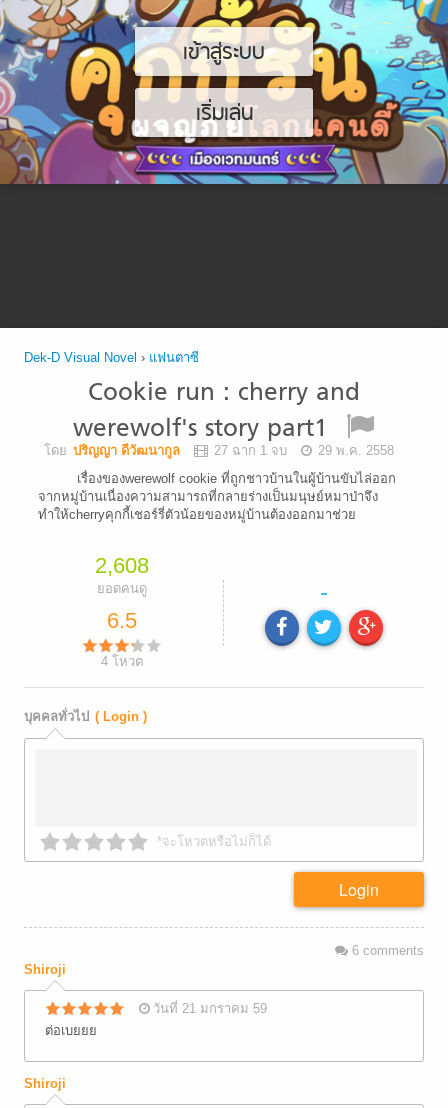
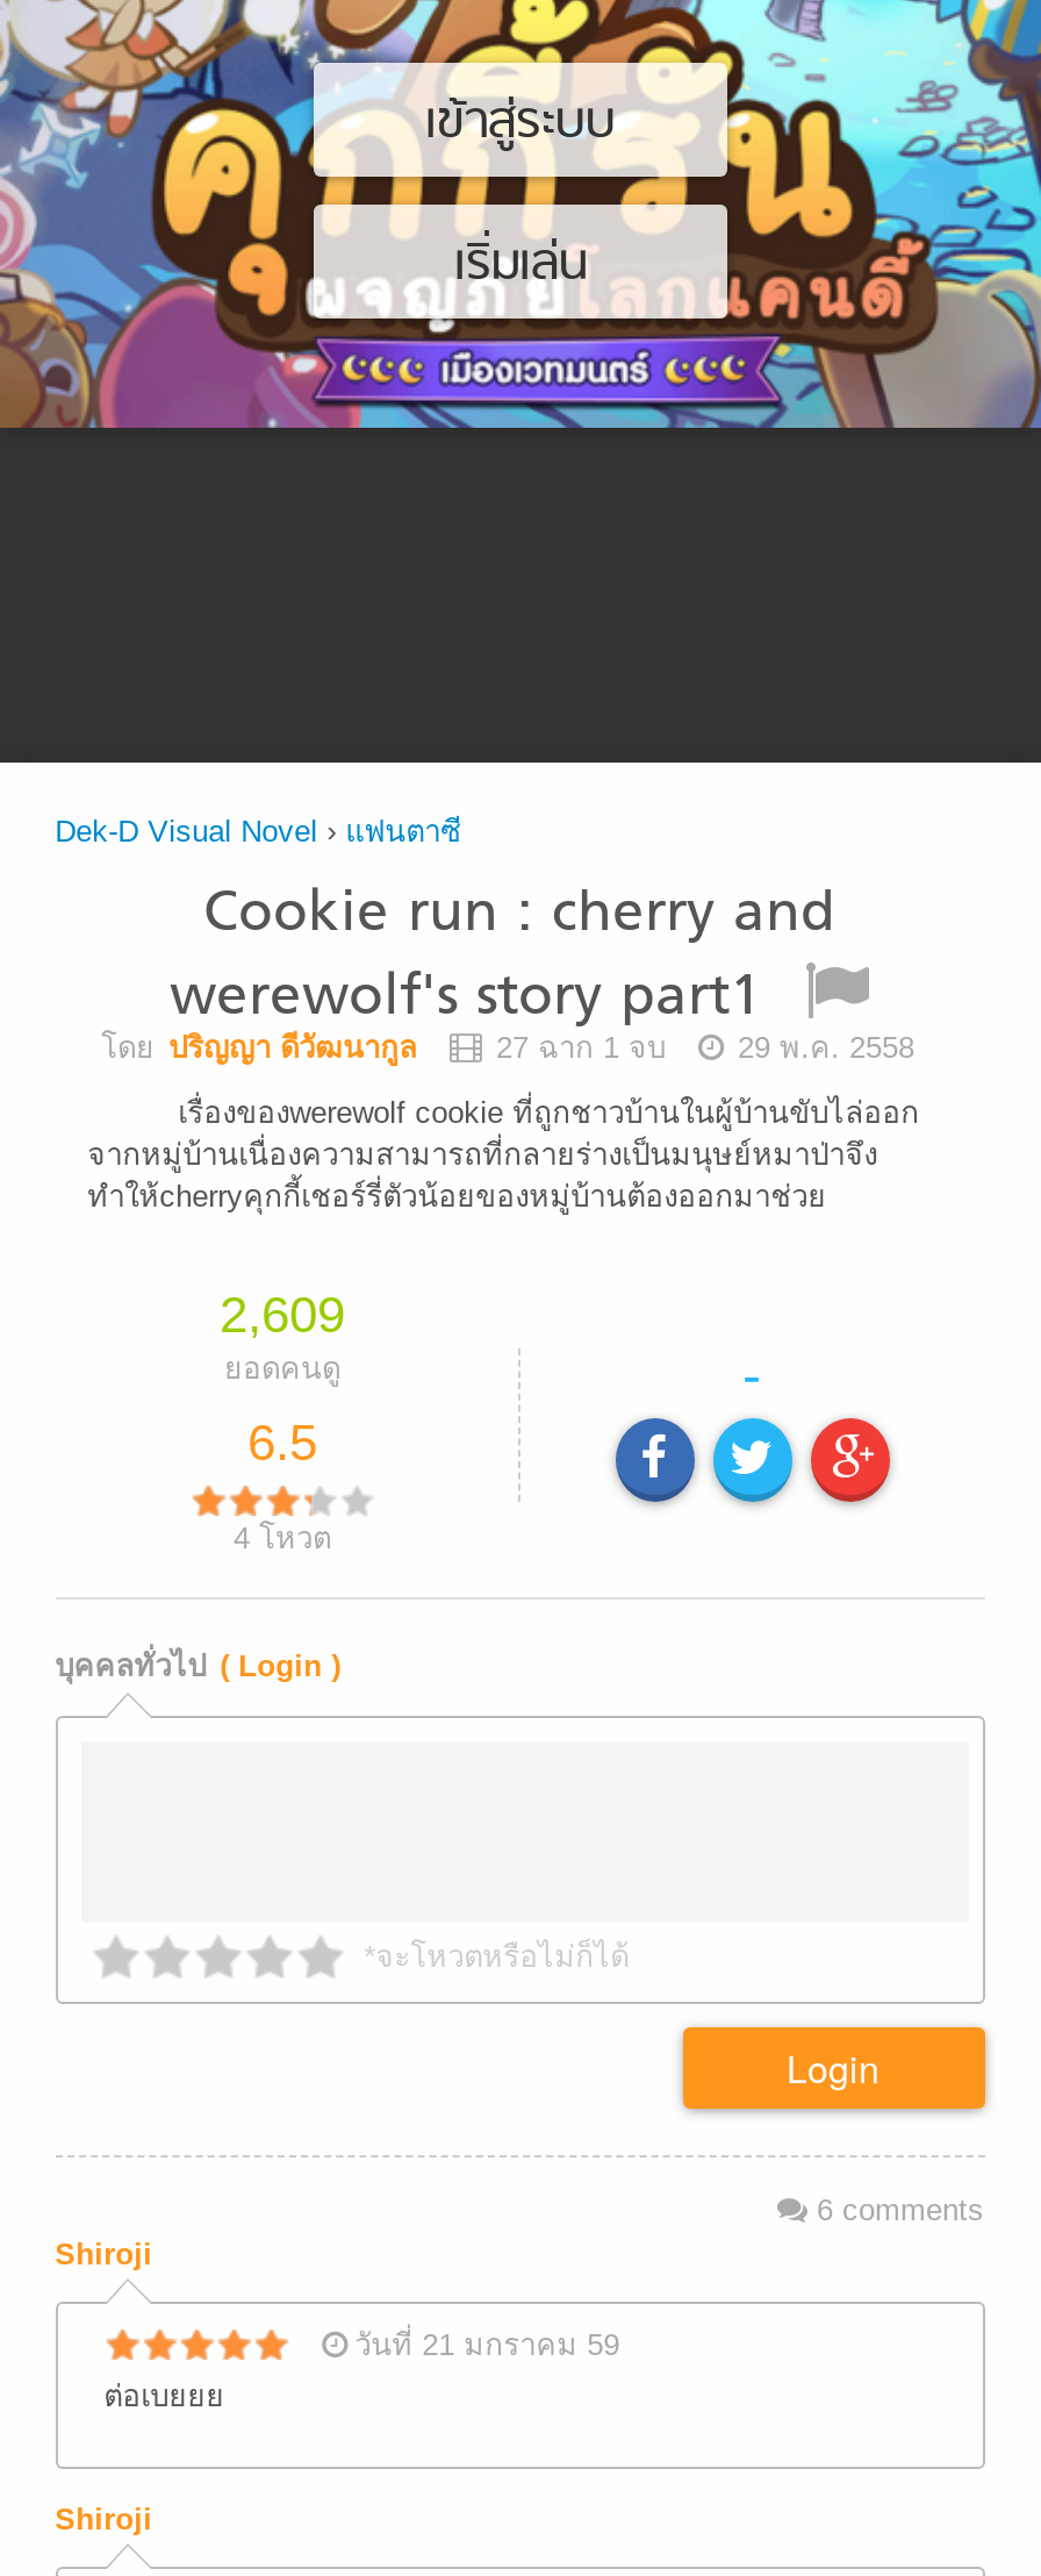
[94,553,148,578] 2,608 -> [220,1286,345,1344] 2,609

